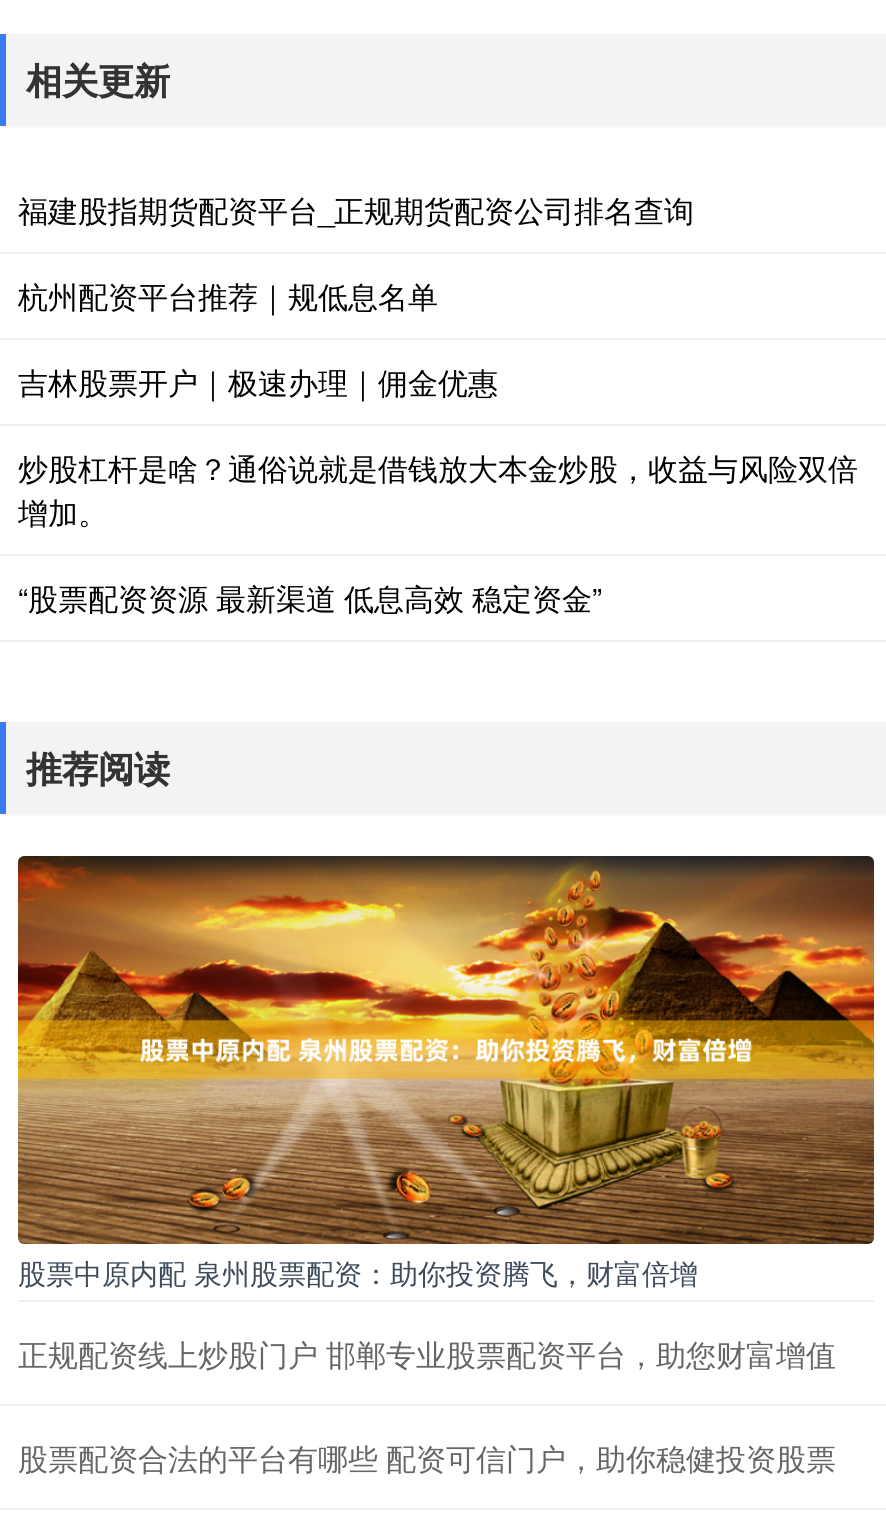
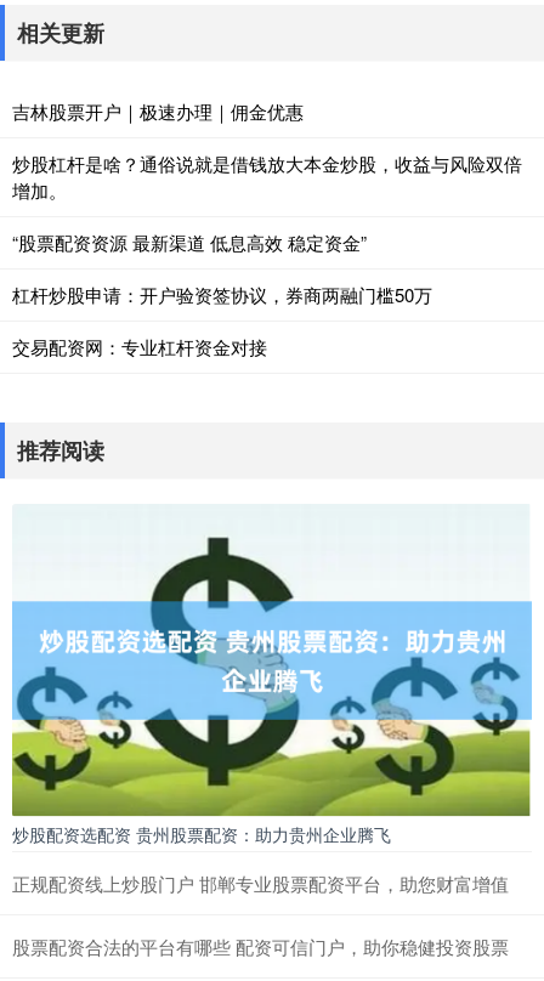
[18,188,694,316] 福建股指期货配资平台_正规期货配资公司排名查询 | 杭州配资平台推荐｜规低息名单 -> none
moved [18,360,858,618] -> [12,98,522,255]: 吉林股票开户｜极速办理｜佣金优惠 | 炒股杠杆是啥？通俗说就是借钱放大本金炒股，收益与风险双倍 | 增加。 | “股票配资资源 最新渠道 低息高效 稳定资金”
none -> [12,281,432,359] 杠杆炒股申请：开户验资签协议，券商两融门槛50万 | 交易配资网：专业杠杆资金对接
[16,854,876,1291] [image] | 股票中原内配 泉州股票配资：助你投资腾飞，财富倍增 -> [11,511,533,846] [image] | 炒股配资选配资 贵州股票配资：助力贵州企业腾飞

